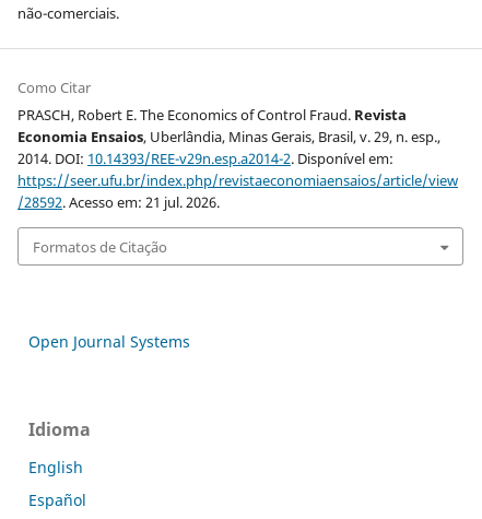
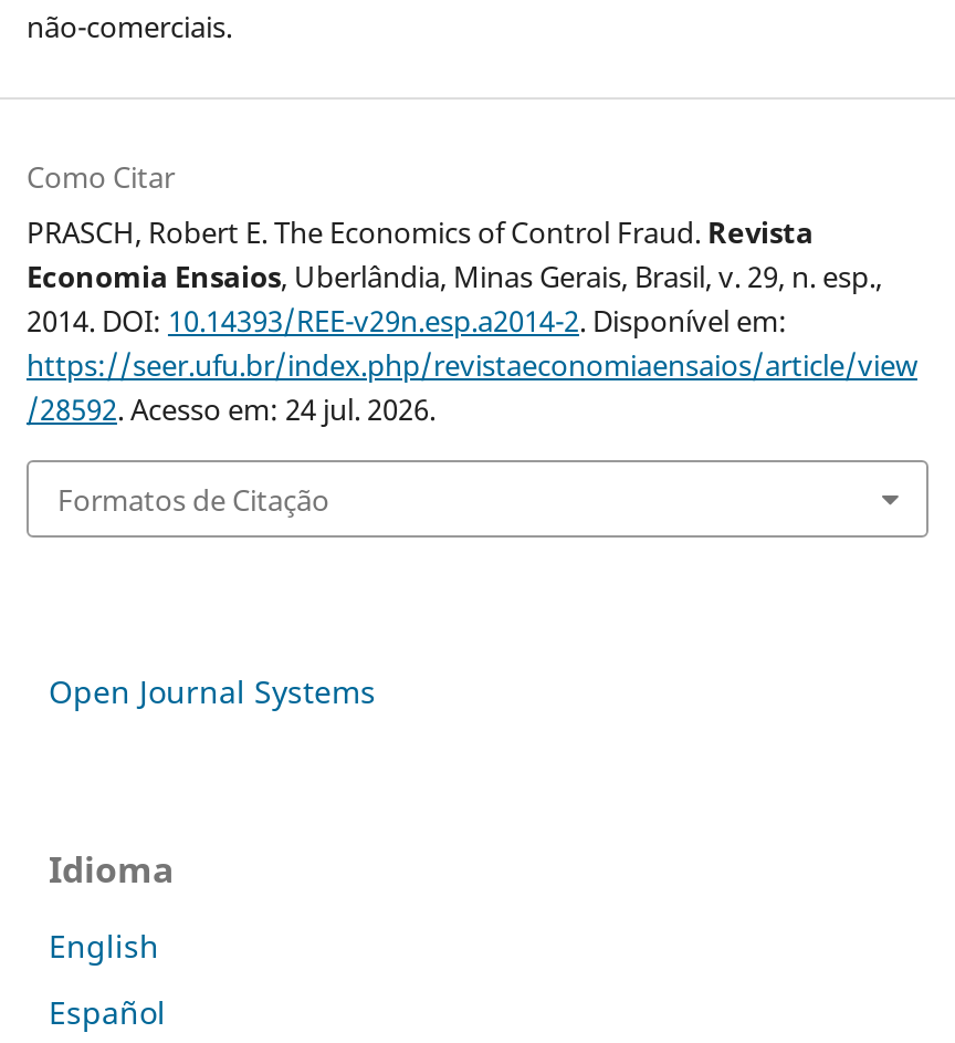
[17,193,220,212] /28592. Acesso em: 21 jul. 2026. -> [27,390,435,430] /28592. Acesso em: 24 jul. 2026.

